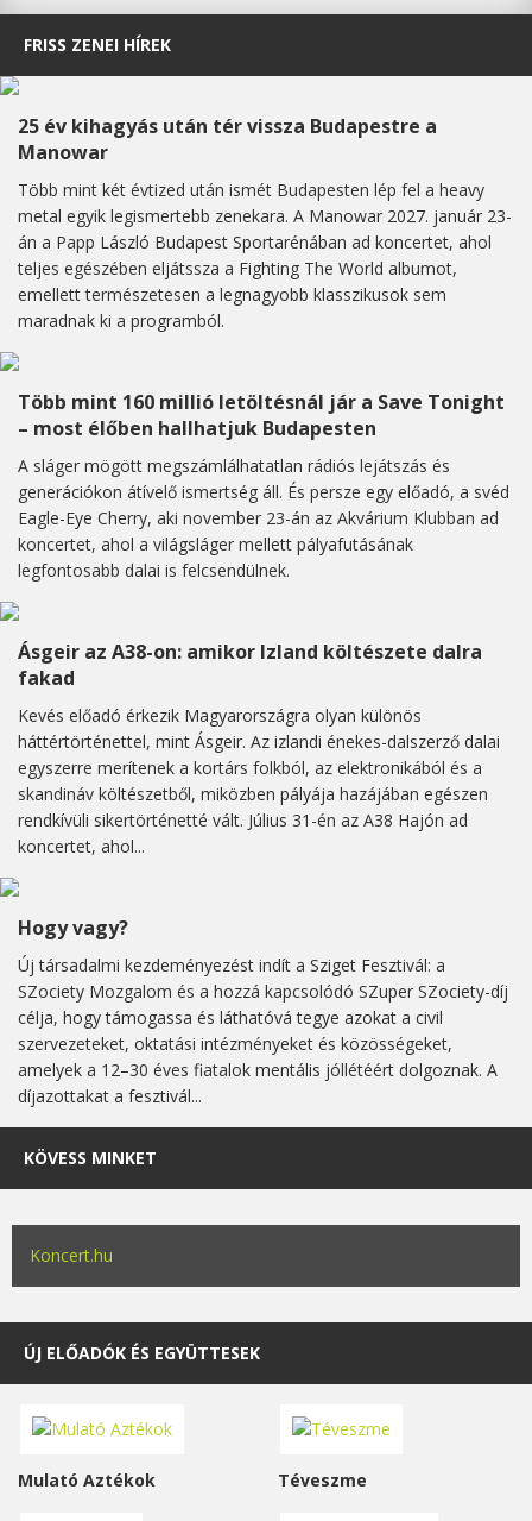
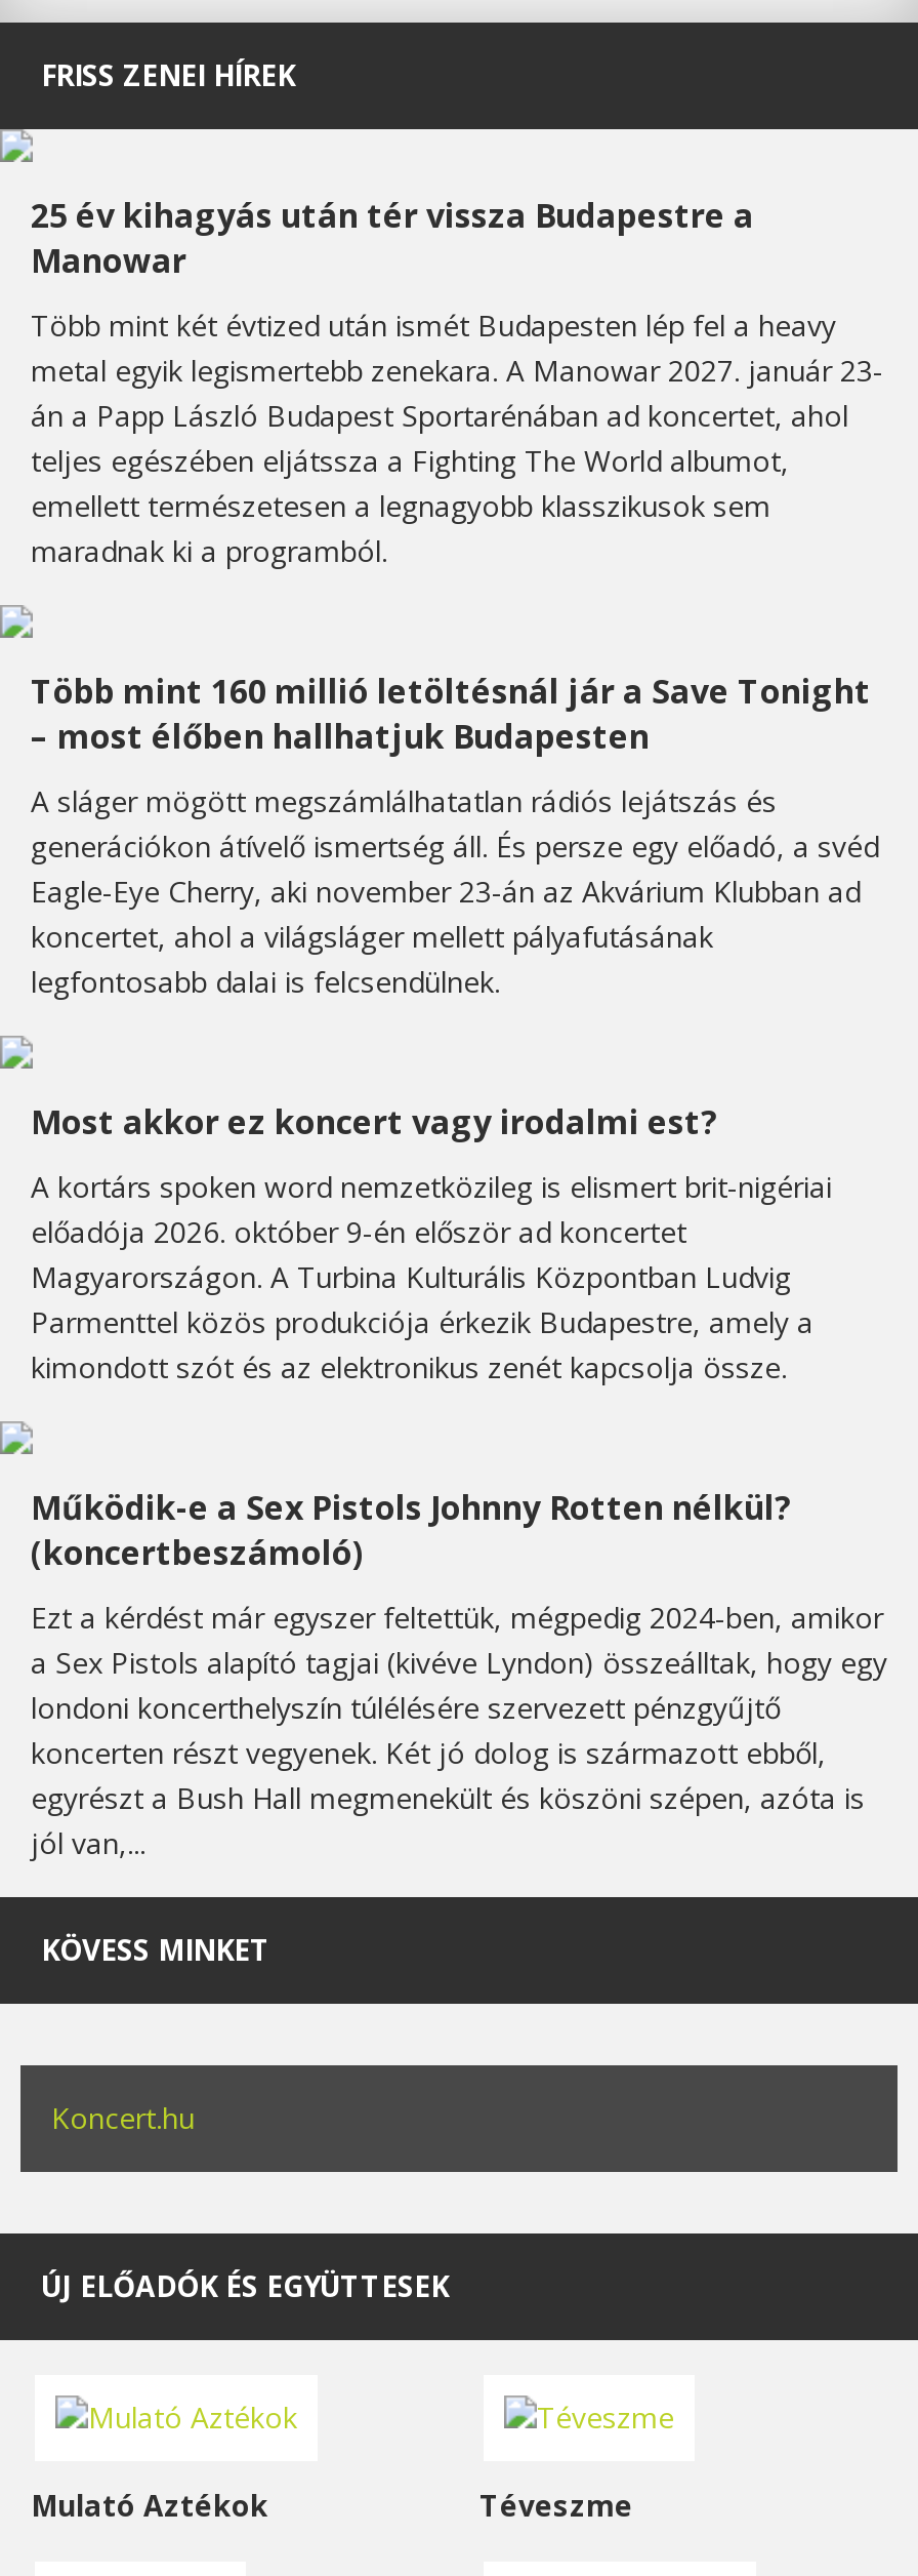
[18,639,482,691] Ásgeir az A38-on: amikor Izland költészete dalra | fakad -> [31,1100,717,1145] Most akkor ez koncert vagy irodalmi est?
[18,704,500,858] Kevés előadó érkezik Magyarországra olyan különös | háttértörténettel, mint Ásgeir. Az izlandi énekes-dalszerző dalai | egyszerre merítenek a kortárs folkból, az elektronikából és a | skandináv költészetből, miközben pályája hazájában egészen | rendkívüli sikertörténetté vált. Július 31-én az A38 Hajón ad | koncertet, ahol... -> [31,1167,832,1387] A kortárs spoken word nemzetközileg is elismert brit-nigériai | előadója 2026. október 9-én először ad koncertet | Magyarországon. A Turbina Kulturális Központban Ludvig | Parmenttel közös produkciója érkezik Budapestre, amely a | kimondott szót és az elektronikus zenét kapcsolja össze.
[18,915,128,941] Hogy vagy? -> [31,1485,791,1576] Működik-e a Sex Pistols Johnny Rotten nélkül? | (koncertbeszámoló)
[18,954,508,1107] Új társadalmi kezdeményezést indít a Sziget Fesztivál: a | SZociety Mozgalom és a hozzá kapcsolódó SZuper SZociety-díj | célja, hogy támogassa és láthatóvá tegye azokat a civil | szervezeteket, oktatási intézményeket és közösségeket, | amelyek a 12–30 éves fiatalok mentális jóllétéért dolgoznak. A | díjazottakat a fesztivál... -> [31,1598,887,1863] Ezt a kérdést már egyszer feltettük, mégpedig 2024-ben, amikor | a Sex Pistols alapító tagjai (kivéve Lyndon) összeálltak, hogy egy | londoni koncerthelyszín túlélésére szervezett pénzgyűjtő | koncerten részt vegyenek. Két jó dolog is származott ebből, | egyrészt a Bush Hall megmenekült és köszöni szépen, azóta is | jól van,...

